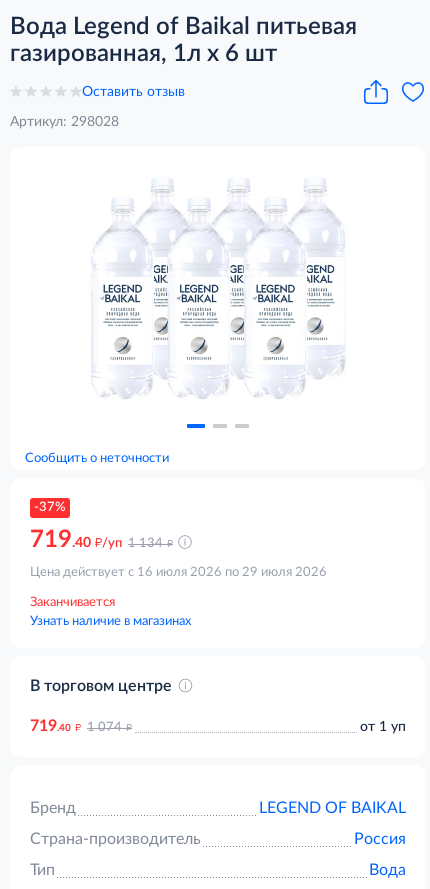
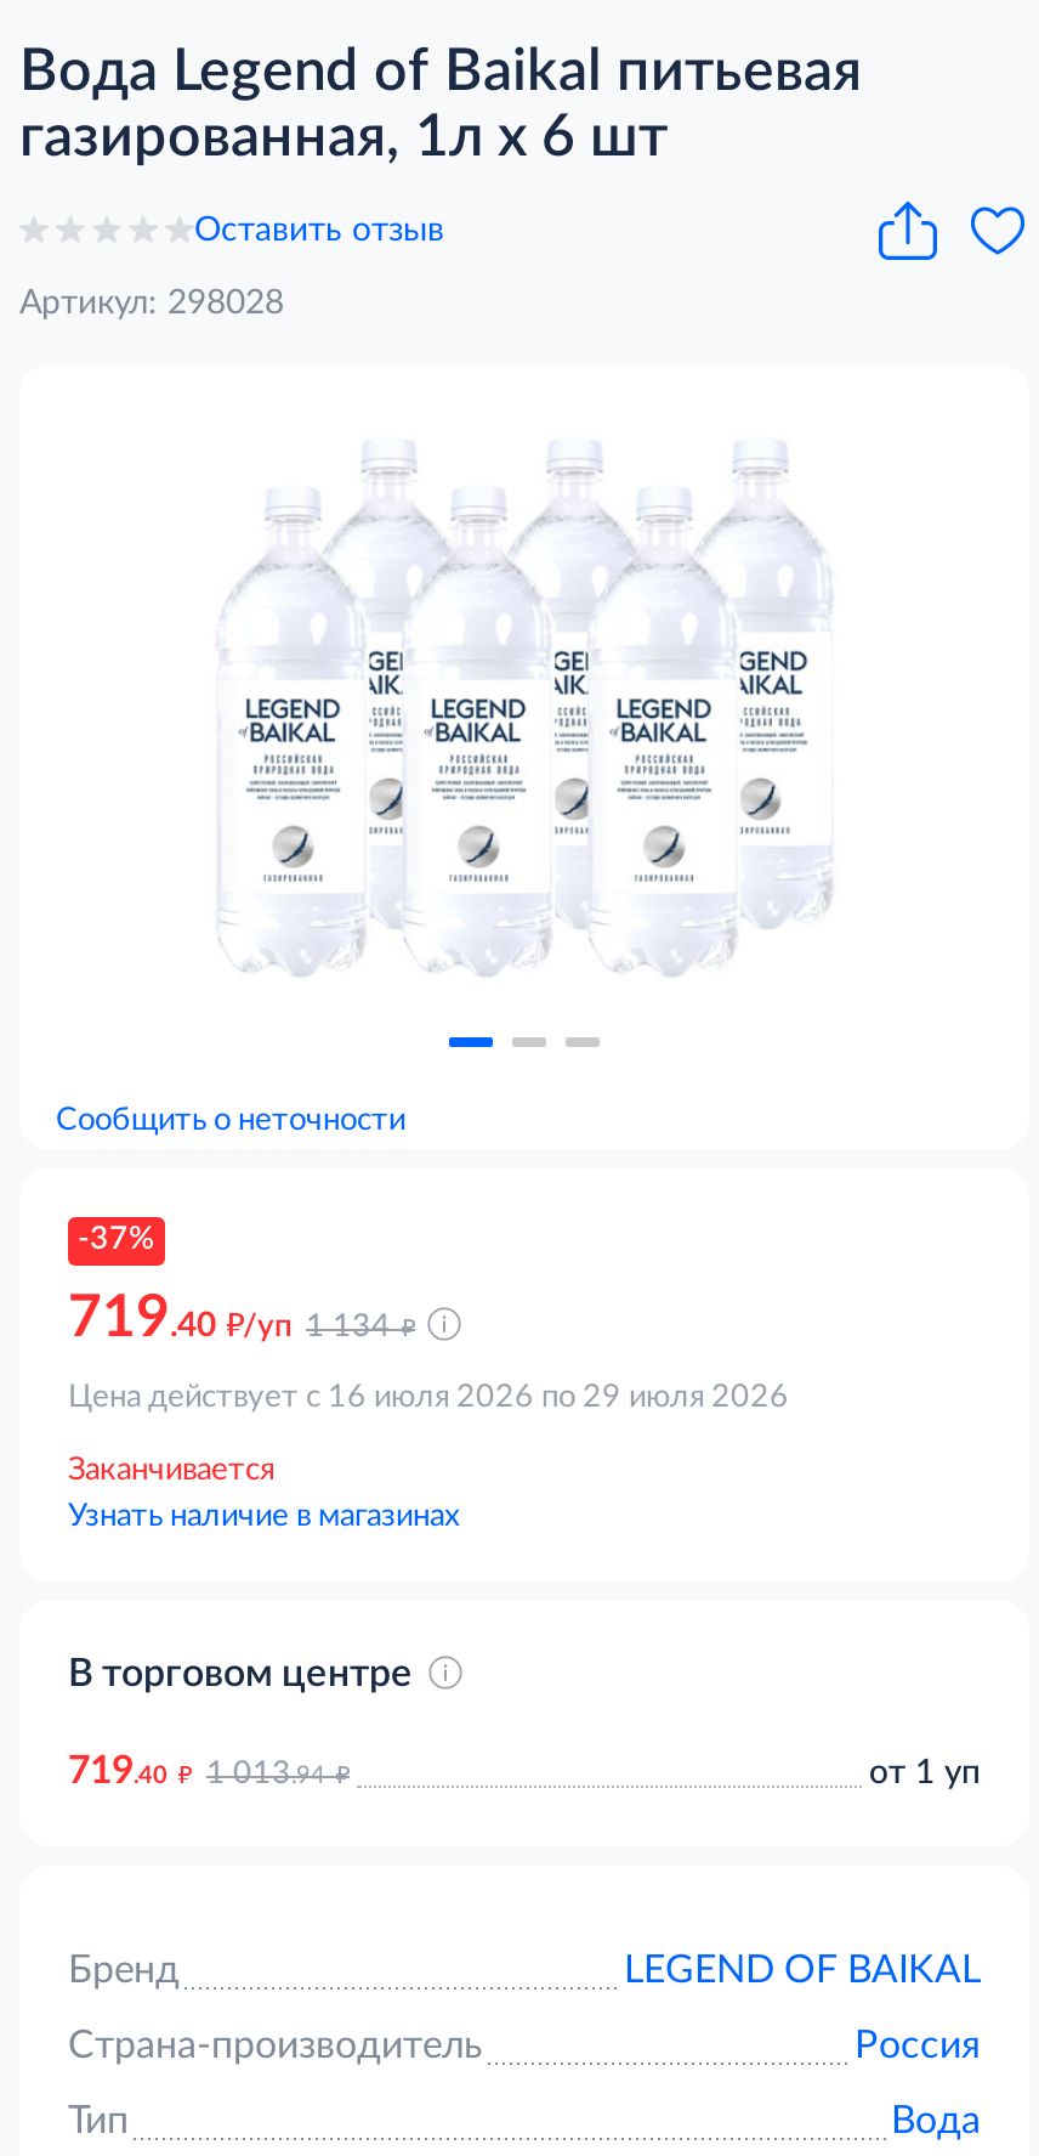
[30,718,132,734] 719.40 д 1 074 д -> [68,1752,350,1791] 719.40 д 1 013.94 д

